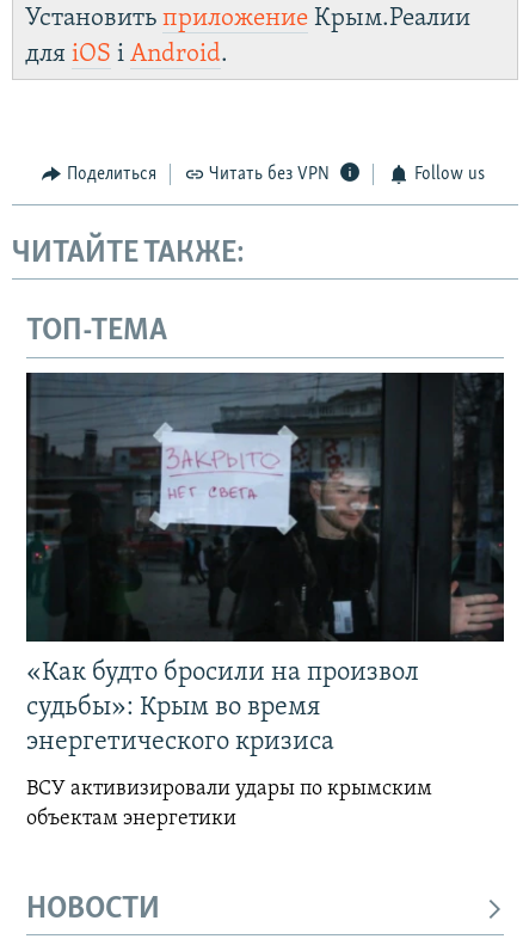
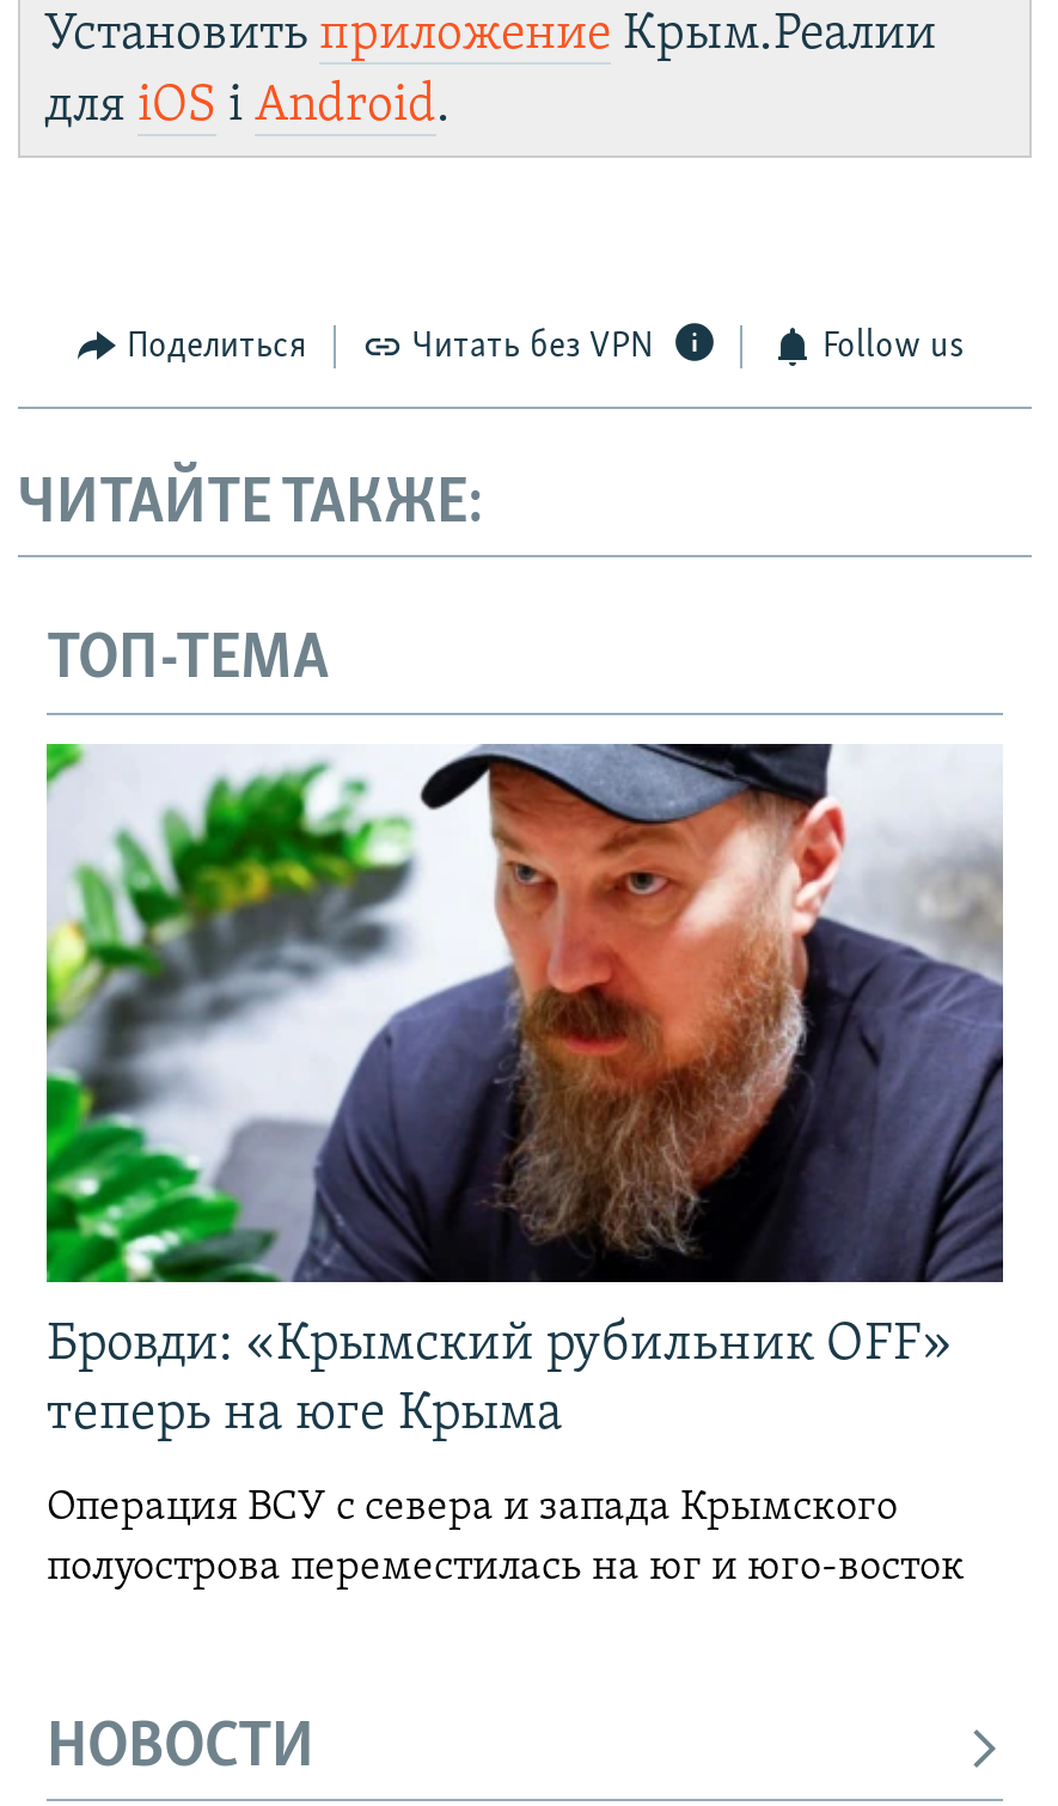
[25,372,505,756] [image] | «Как будто бросили на произвол | судьбы»: Крым во время | энергетического кризиса -> [44,742,1005,1442] [image] | Бровди: «Крымский рубильник OFF» | теперь на юге Крыма
[26,778,432,830] ВСУ активизировали удары по крымским | объектам энергетики -> [47,1485,965,1590] Операция ВСУ с севера и запада Крымского | полуострова переместилась на юг и юго-восток

